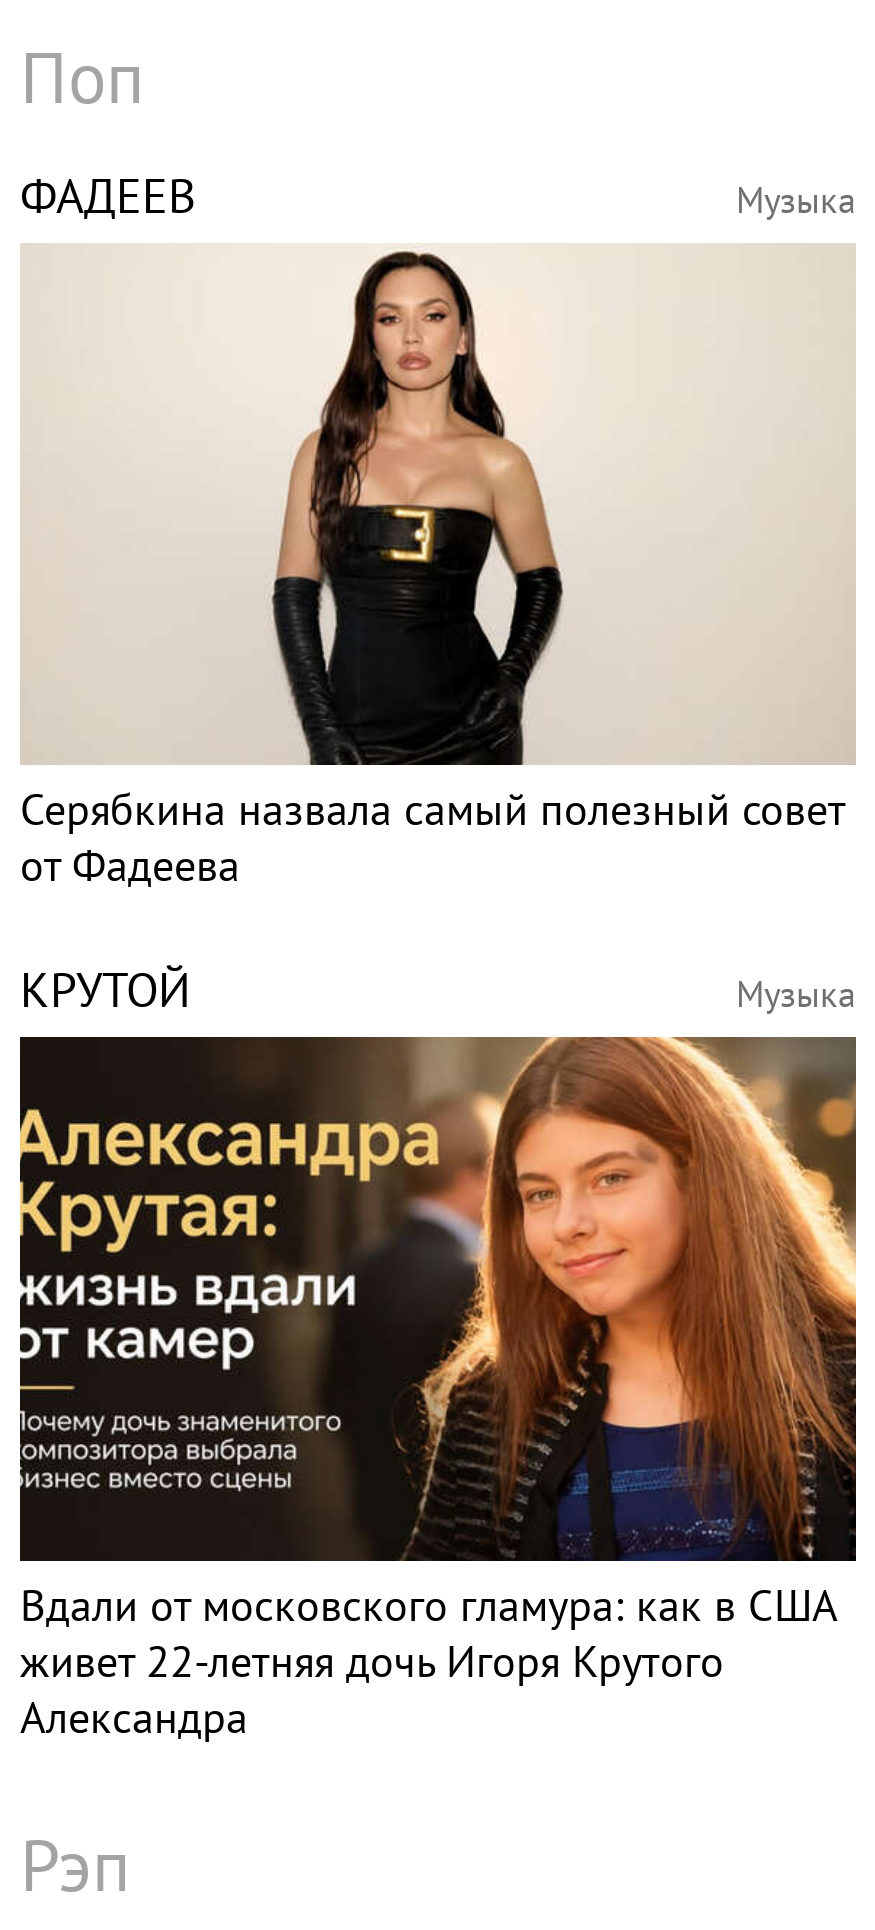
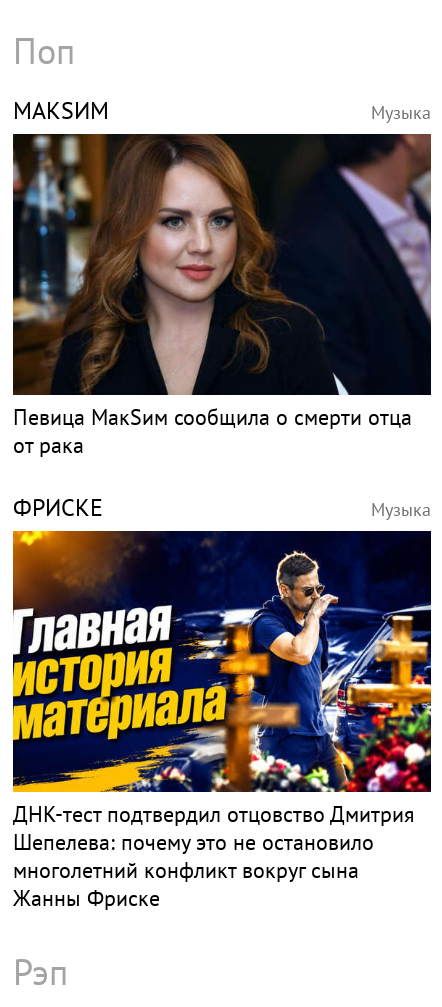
[20,165,196,227] ФАДЕЕВ -> [13,95,109,126] МАКSИМ
[20,243,856,893] [image] | Серябкина назвала самый полезный совет | от Фадеева -> [12,133,432,459] [image] | Певица МакSим сообщила о смерти отца | от рака
[20,959,190,1021] КРУТОЙ -> [13,492,103,523] ФРИСКЕ
[18,1035,858,1743] [image] | Вдали от московского гламура: как в США | живет 22-летняя дочь Игоря Крутого | Александра -> [12,530,432,912] [image] | ДНК-тест подтвердил отцовство Дмитрия | Шепелева: почему это не остановило | многолетний конфликт вокруг сына | Жанны Фриске

